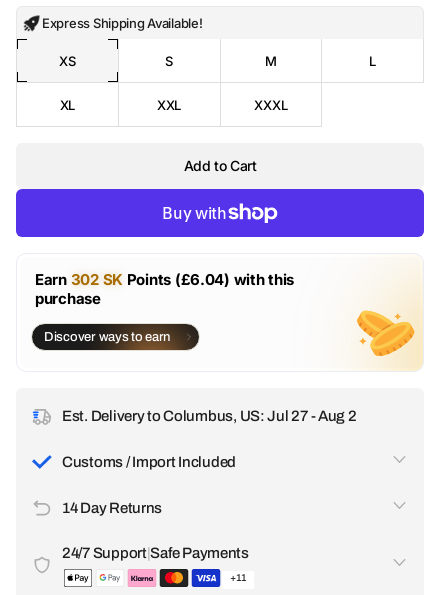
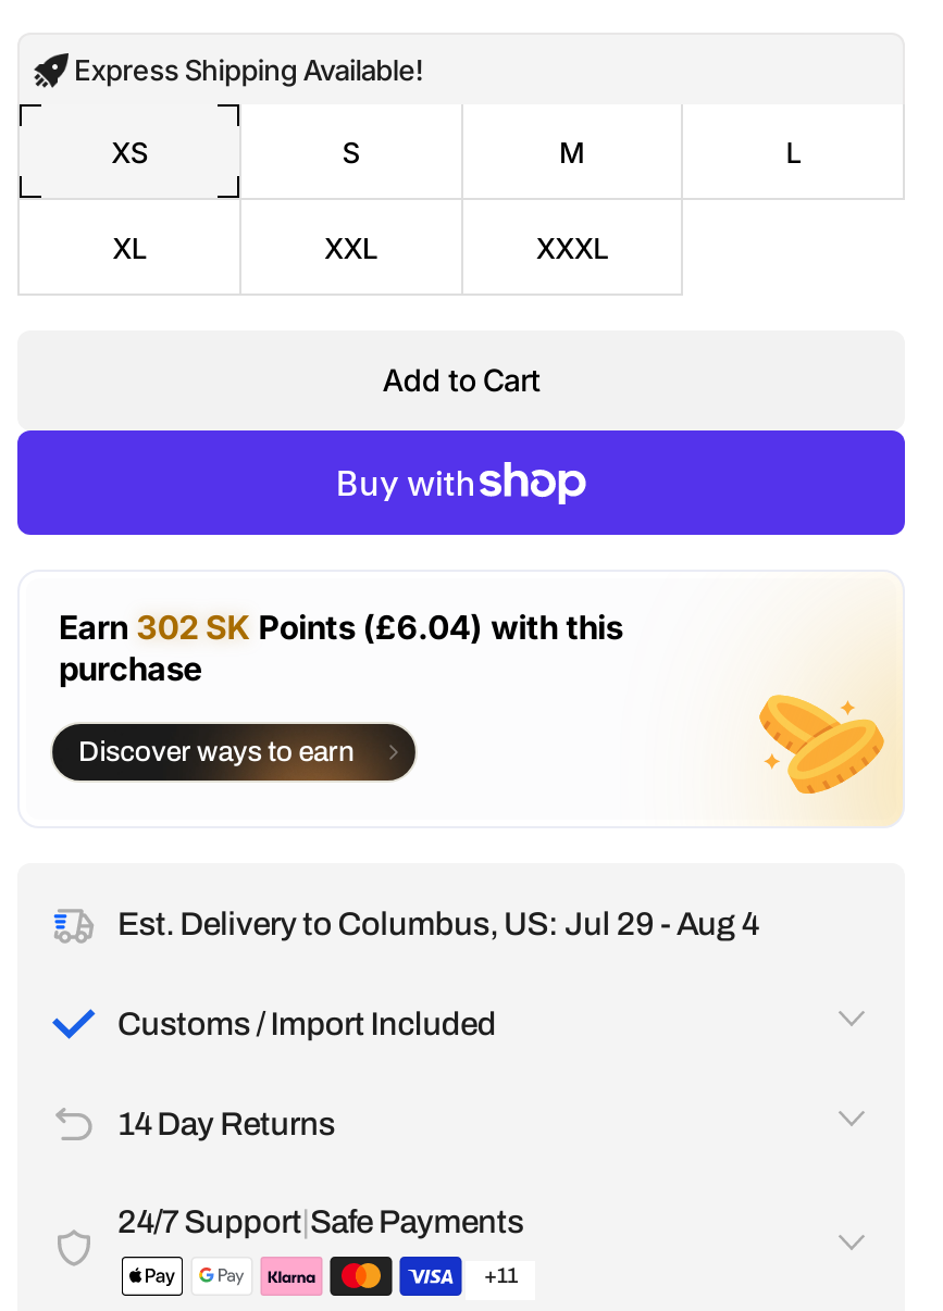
[62,408,357,424] Est. Delivery to Columbus, US: Jul 27 - Aug 2 -> [117,907,758,941] Est. Delivery to Columbus, US: Jul 29 - Aug 4

